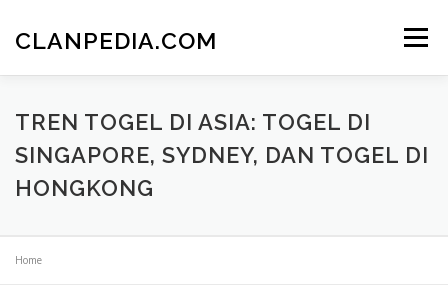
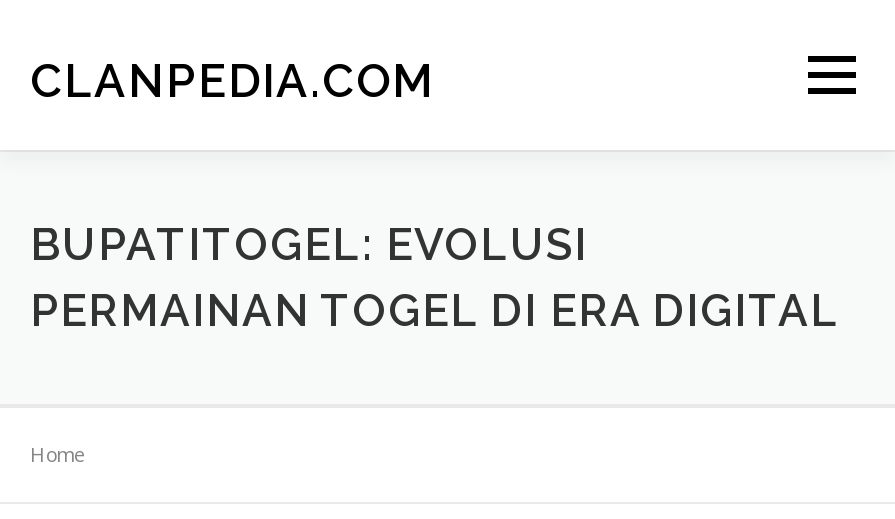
[15,109,429,201] TREN TOGEL DI ASIA: TOGEL DI | SINGAPORE, SYDNEY, DAN TOGEL DI | HONGKONG -> [30,218,840,336] BUPATITOGEL: EVOLUSI | PERMAINAN TOGEL DI ERA DIGITAL

